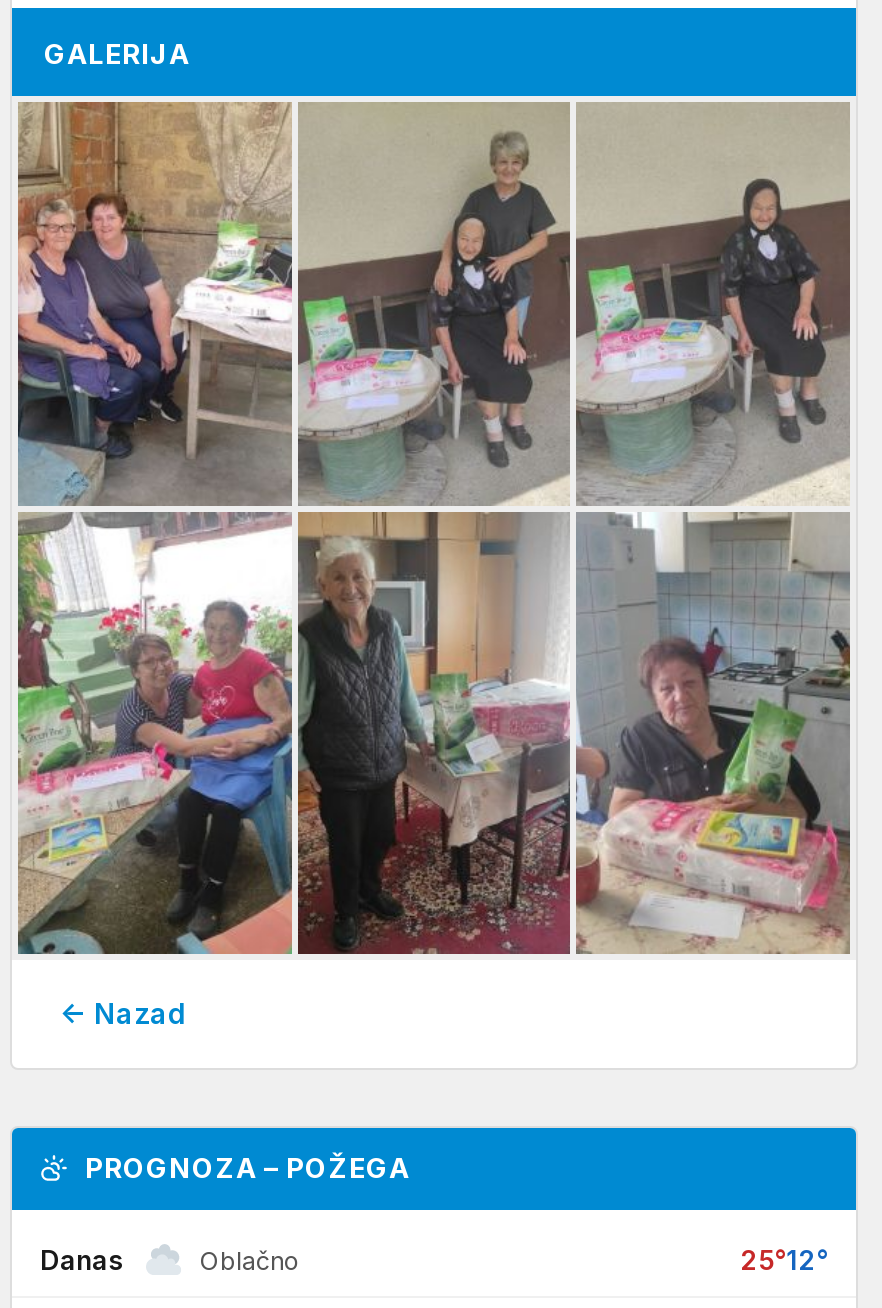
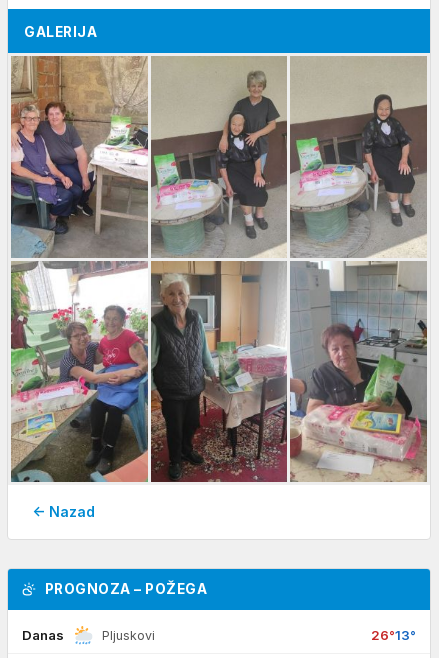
[200,1244,828,1276] Oblačno | 25°12° -> [102,627,416,643] Pljuskovi | 26°13°

